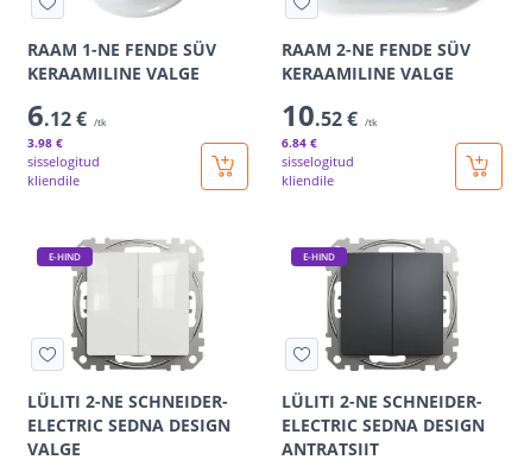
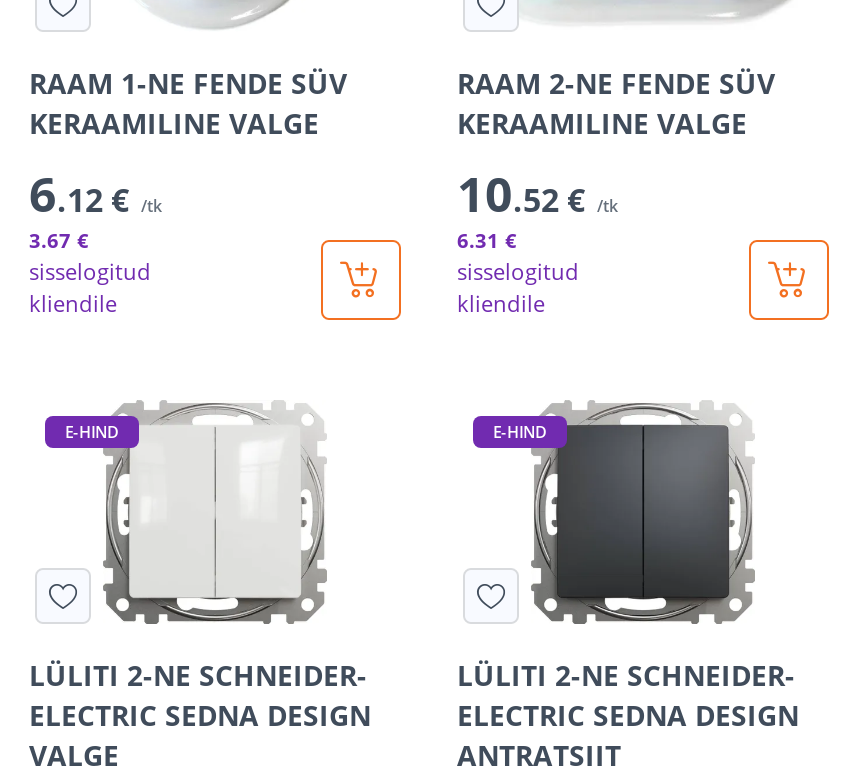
[27,134,63,151] 3.98 € -> [29,226,89,254] 3.67 €
[282,134,317,151] 6.84 € -> [457,226,517,254] 6.31 €

